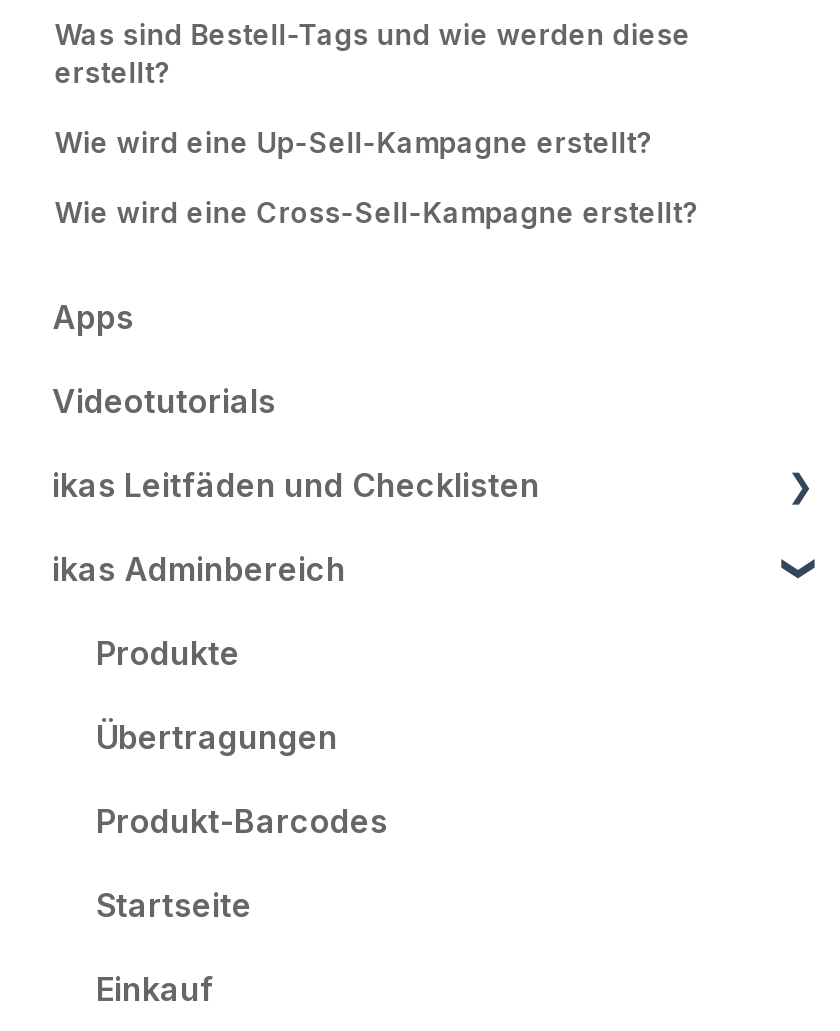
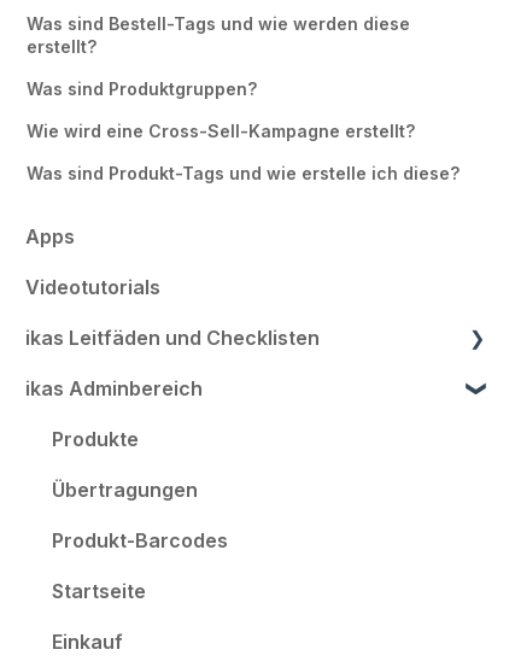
[54,124,652,158] Wie wird eine Up-Sell-Kampagne erstellt? -> [27,78,257,98] Was sind Produktgruppen?
none -> [27,162,460,183] Was sind Produkt-Tags und wie erstelle ich diese?

